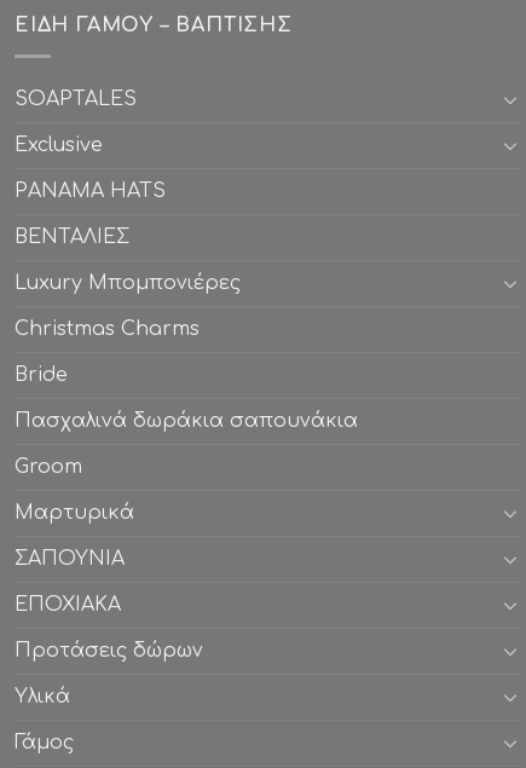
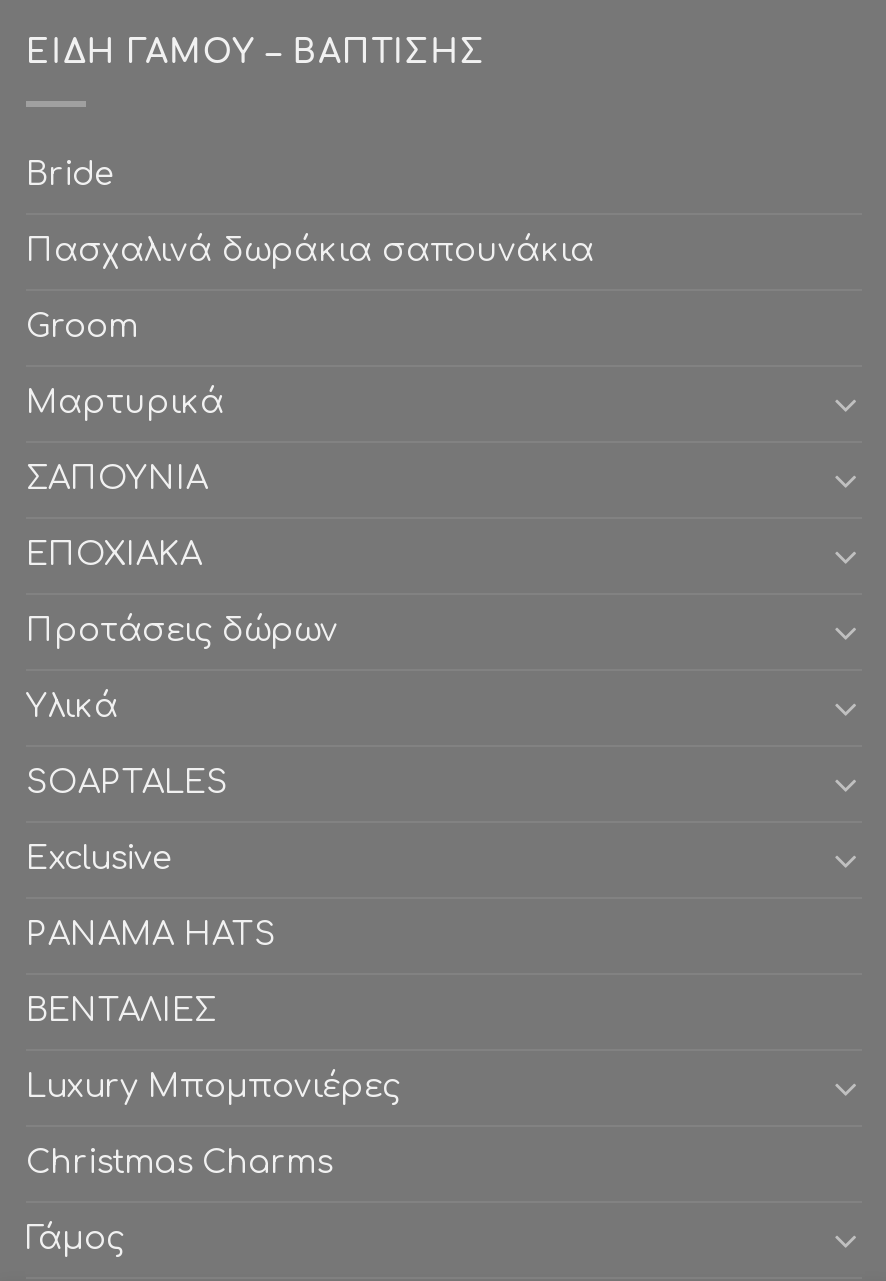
moved [15,88,241,340] -> [26,765,400,1181]: SOAPTALES | Exclusive | PANAMA HATS | ΒΕΝΤΑΛΙΕΣ | Luxury Μπομπονιέρες | Christmas Charms
moved [15,364,358,707] -> [26,157,594,725]: Bride | Πασχαλινά δωράκια σαπουνάκια | Groom | Μαρτυρικά | ΣΑΠΟΥΝΙΑ | ΕΠΟΧΙΑΚΑ | Προτάσεις δώρων | Υλικά

